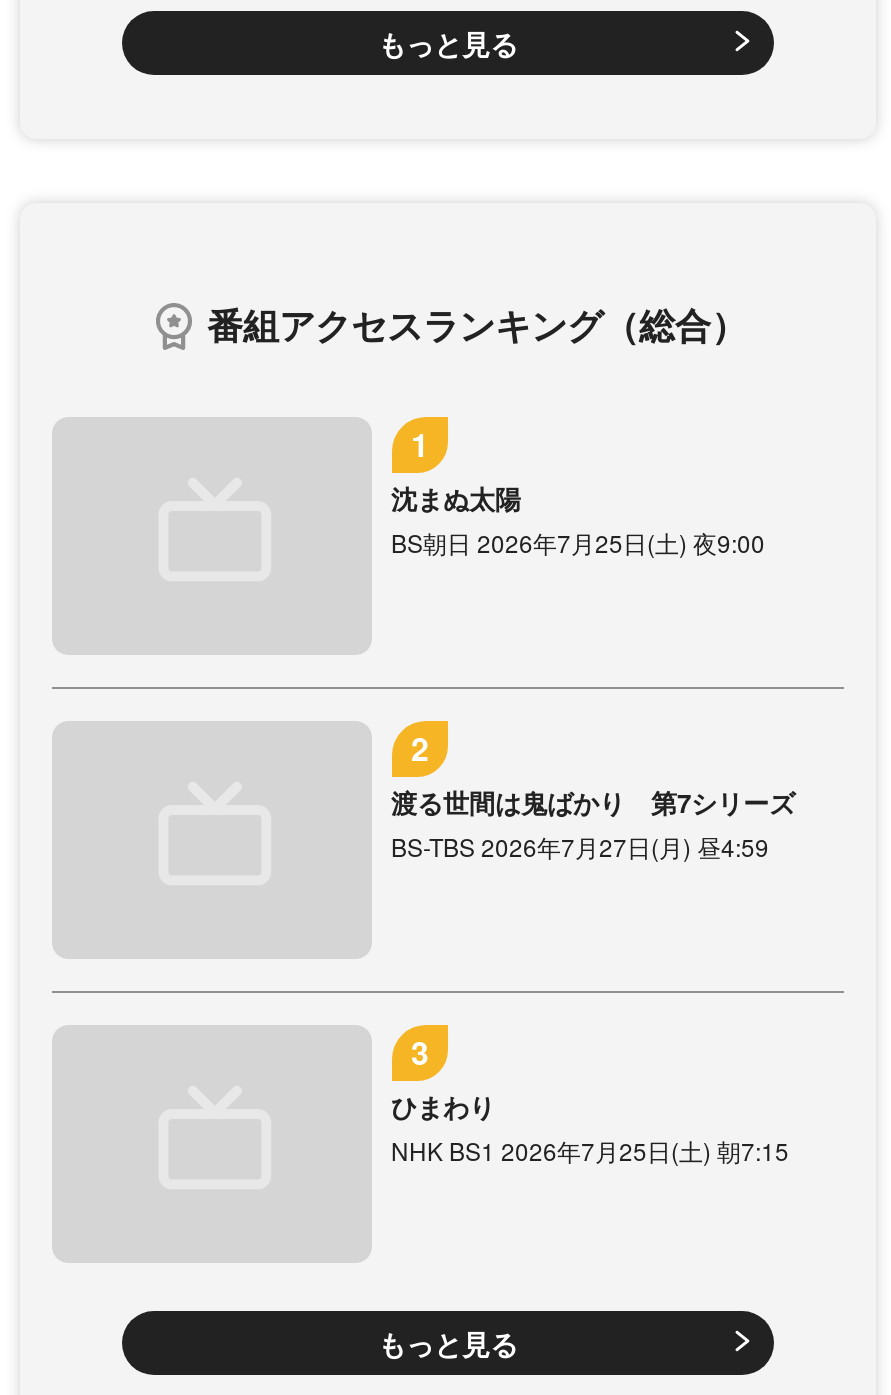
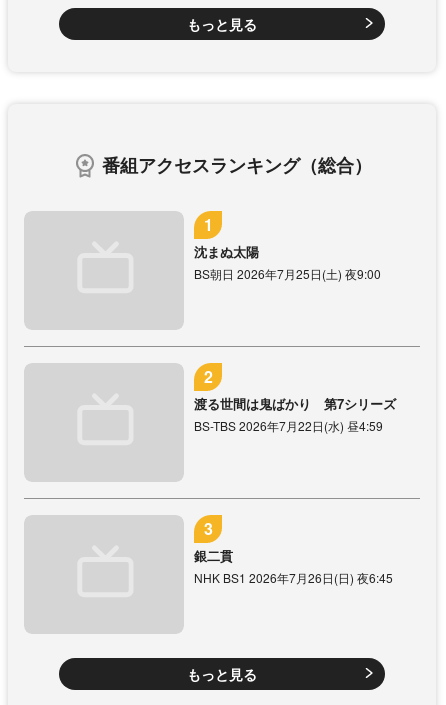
[391,829,769,863] BS-TBS 2026年7月27日(月) 昼4:59 -> [193,417,382,434] BS-TBS 2026年7月22日(水) 昼4:59
[391,1087,789,1167] ひまわり | NHK BS1 2026年7月25日(土) 朝7:15 -> [193,546,392,586] 銀二貫 | NHK BS1 2026年7月26日(日) 夜6:45

